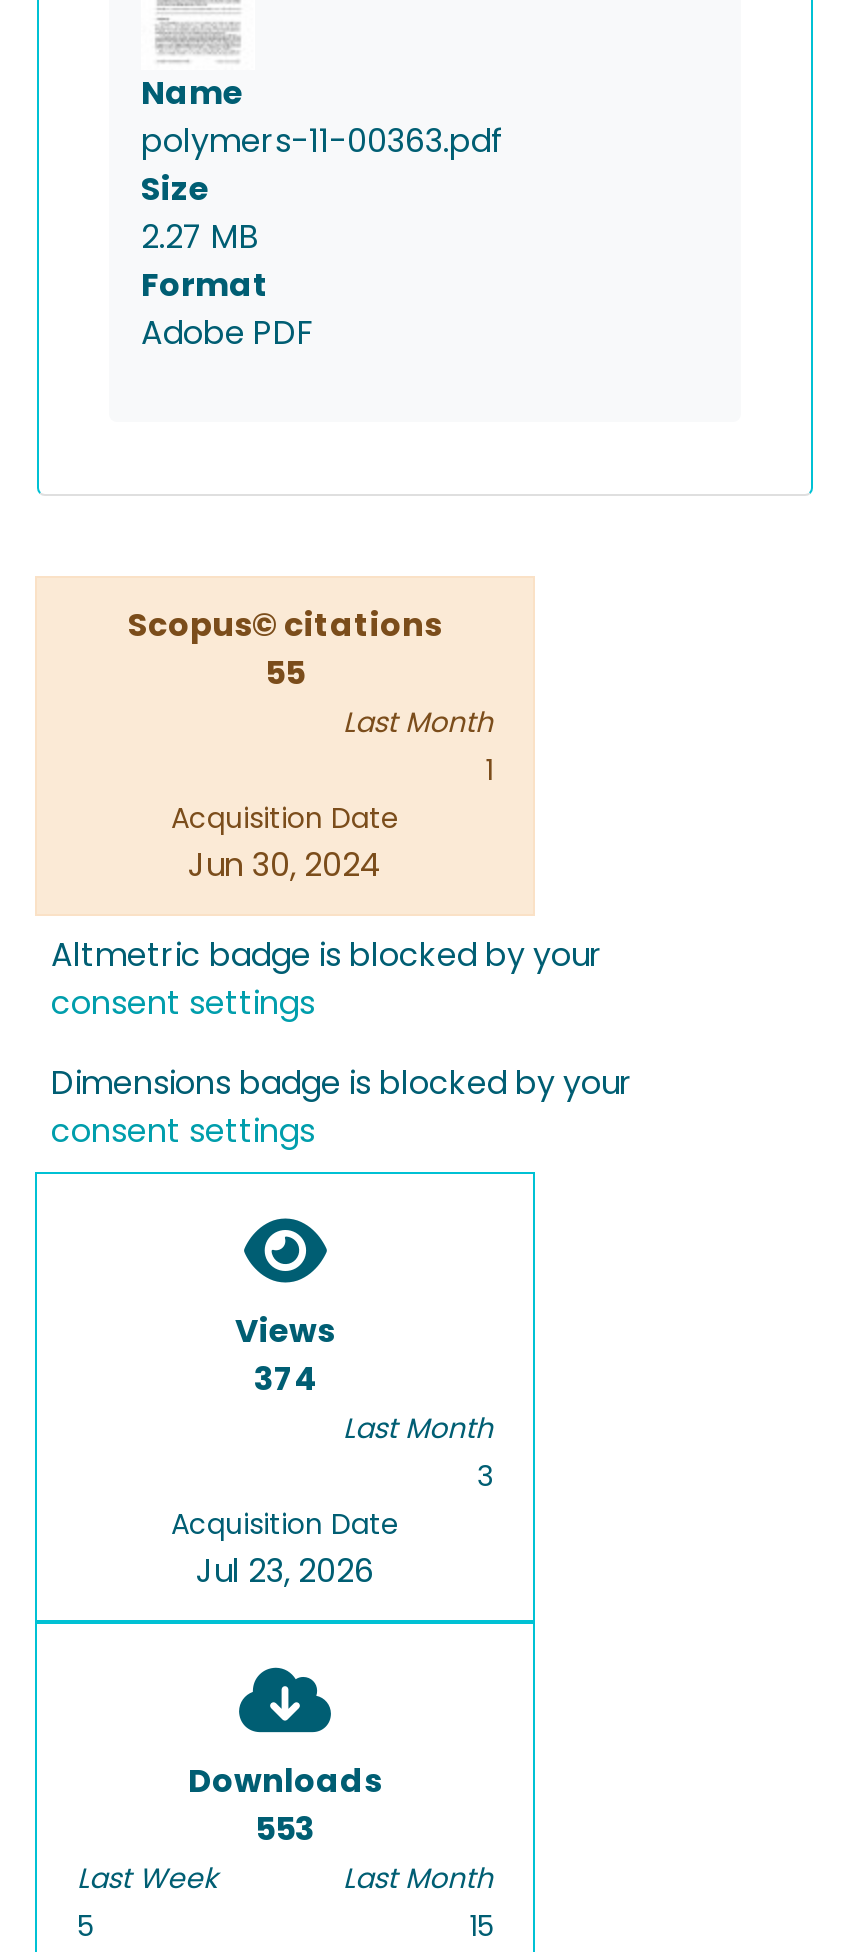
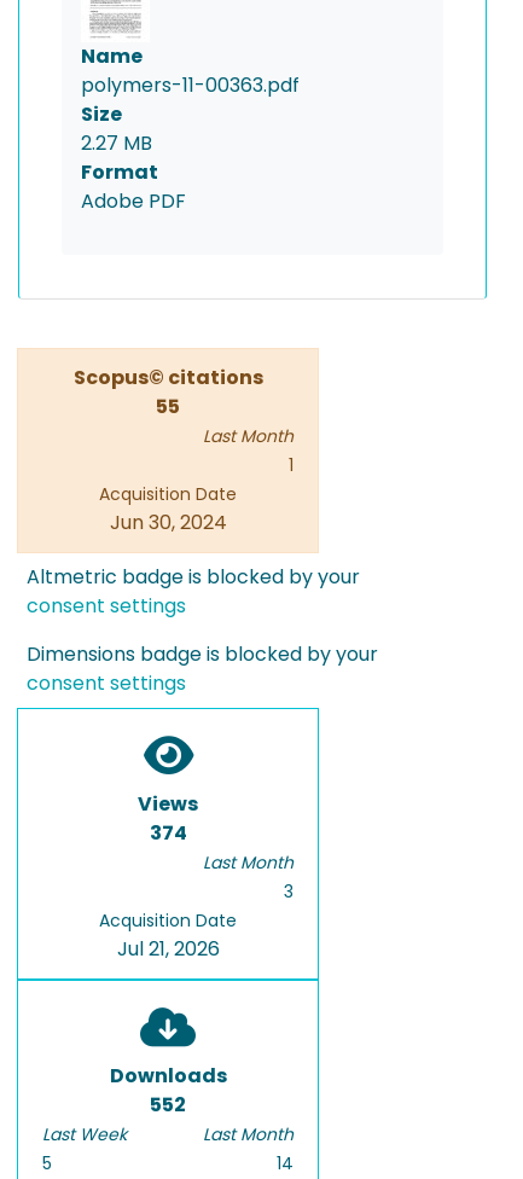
[196,1548,374,1594] Jul 23, 2026 -> [117,935,219,963] Jul 21, 2026
[255,1806,315,1852] 553 -> [150,1091,186,1119] 552
[469,1906,493,1946] 15 -> [277,1151,294,1175] 14

